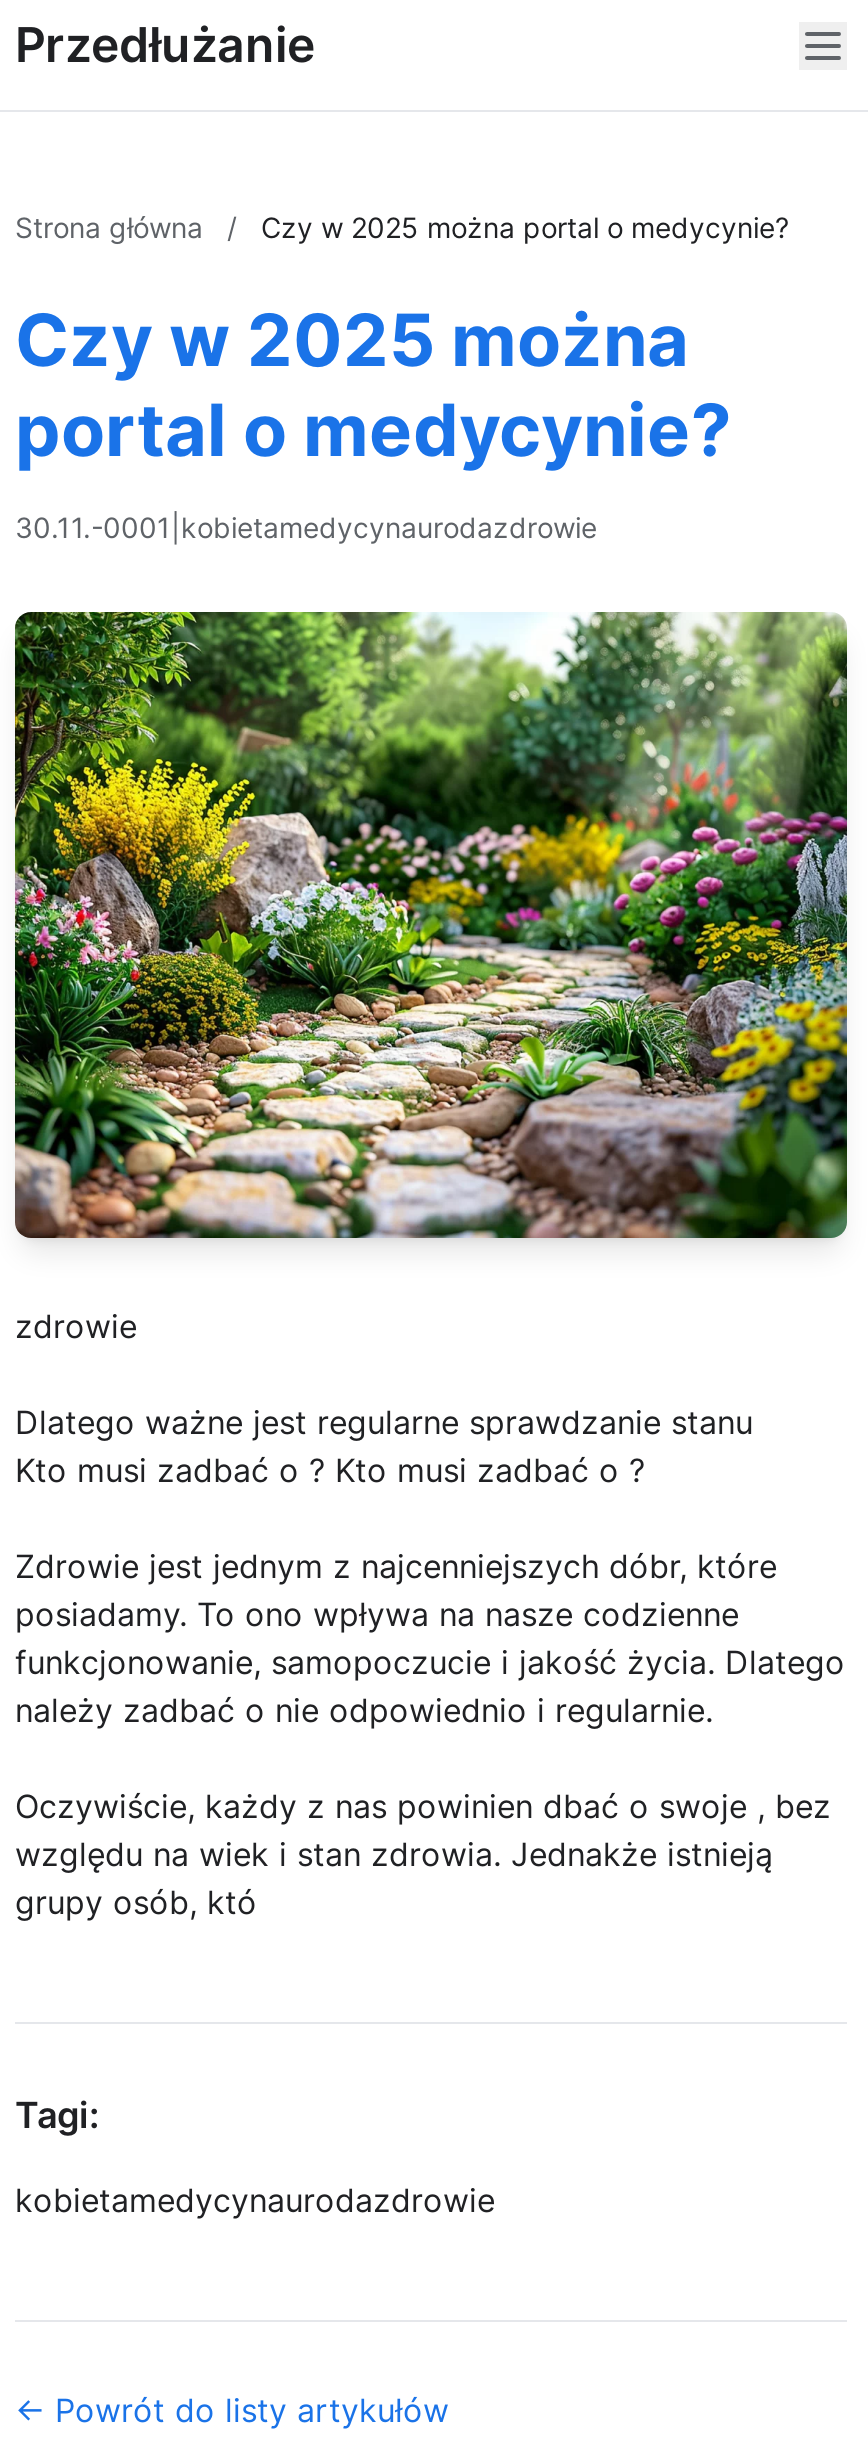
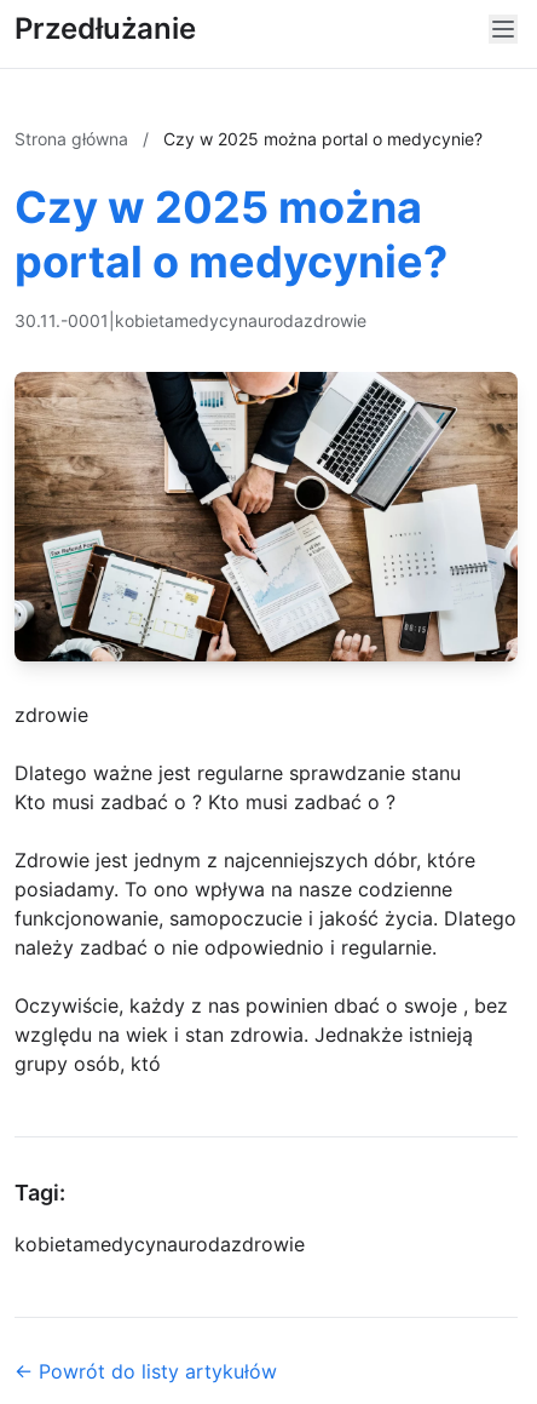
[13,610,849,1240] [image] -> [13,371,519,663] [image]

